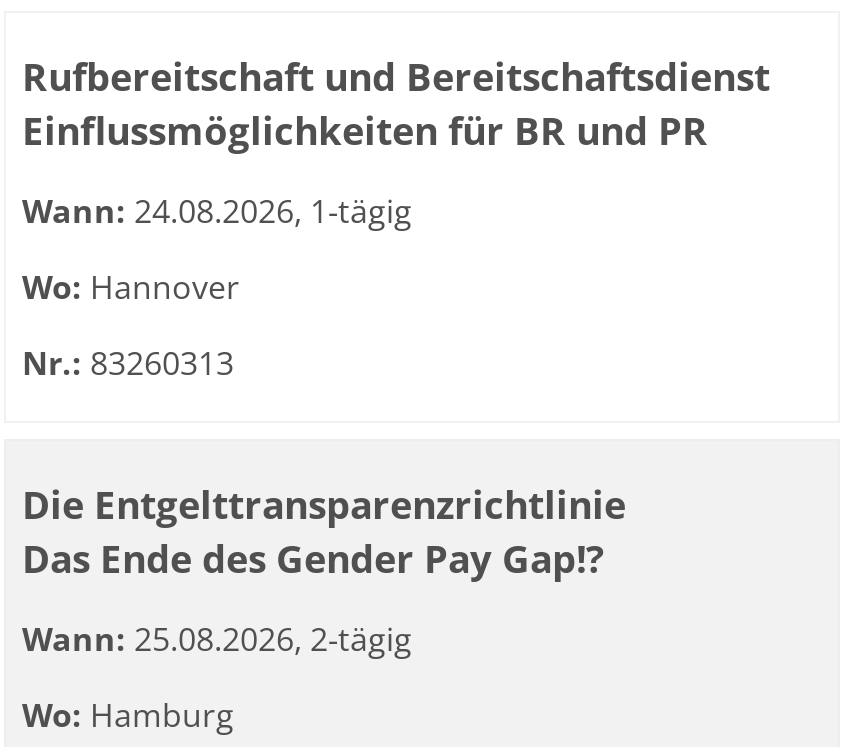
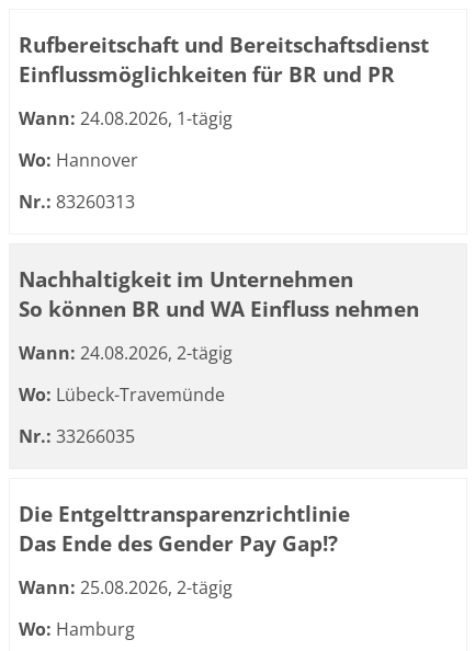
none -> [19,264,419,448] Nachhaltigkeit im Unternehmen | So können BR und WA Einfluss nehmen | Wann: 24.08.2026, 2-tägig | Wo: Lübeck-Travemünde | Nr.: 33266035

